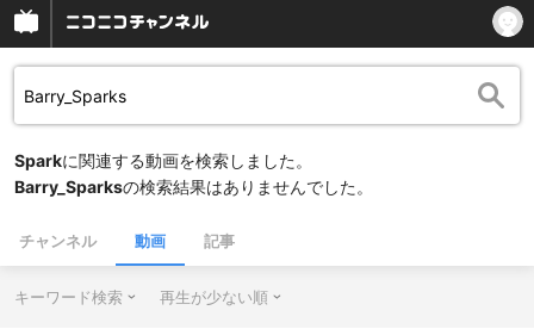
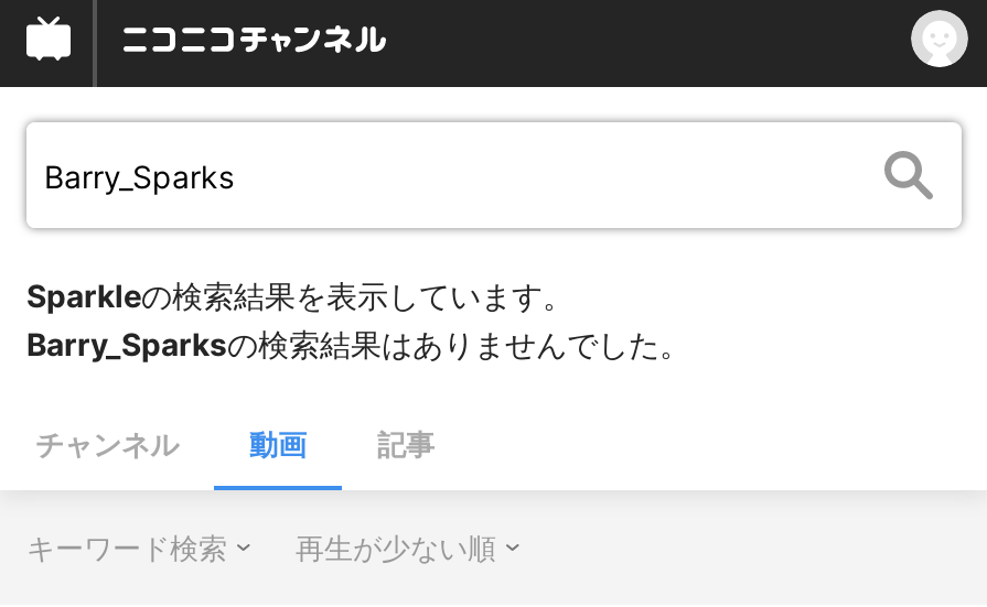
[14,150,312,170] Sparkに関連する動画を検索しました。 -> [26,277,573,314] Sparkleの検索結果を表示しています。

